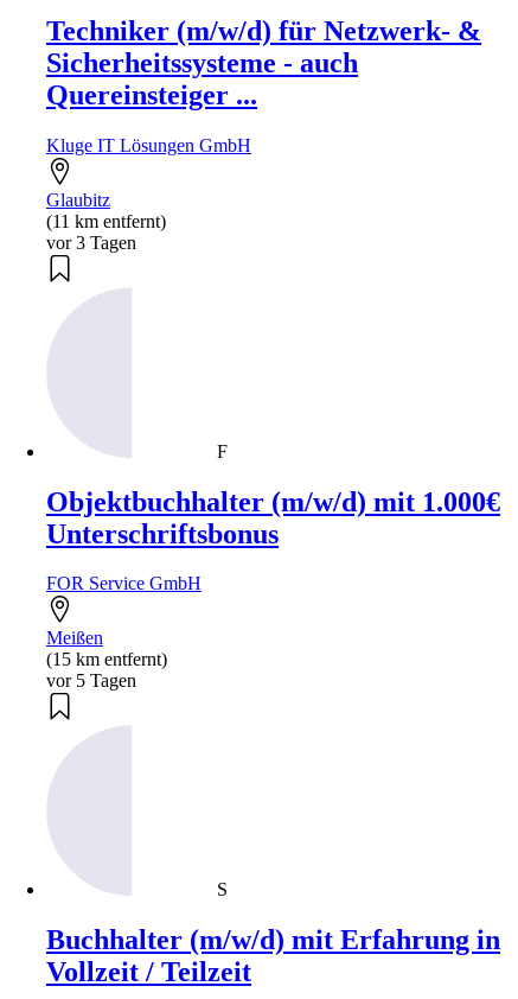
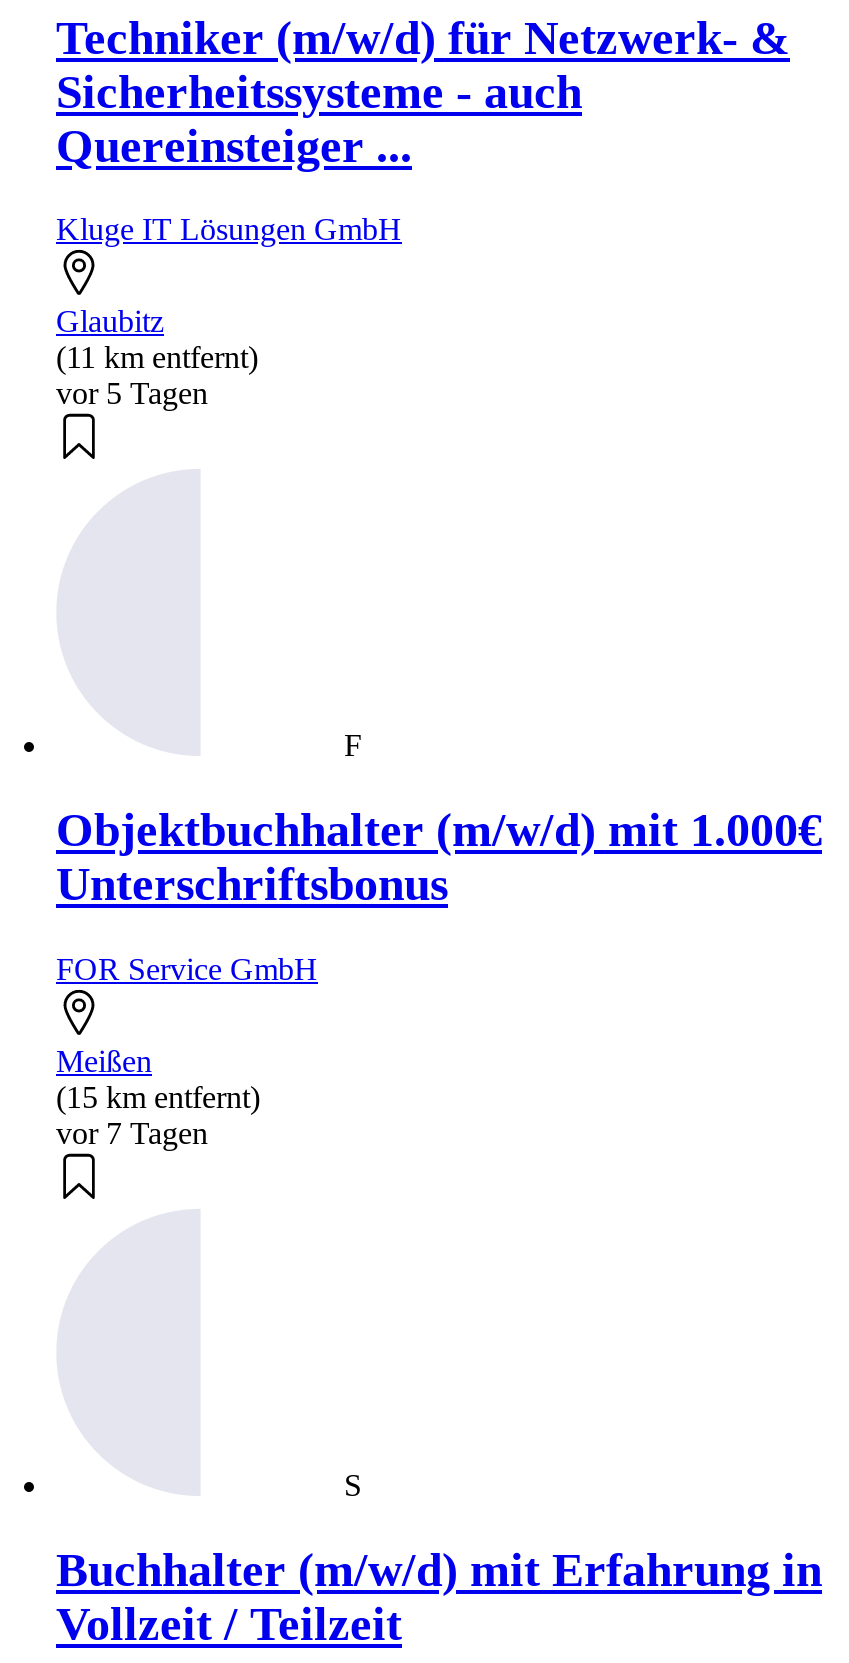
[46,232,136,252] vor 3 Tagen -> [56,377,208,411] vor 5 Tagen
[46,671,136,691] vor 5 Tagen -> [56,1117,208,1151] vor 7 Tagen

